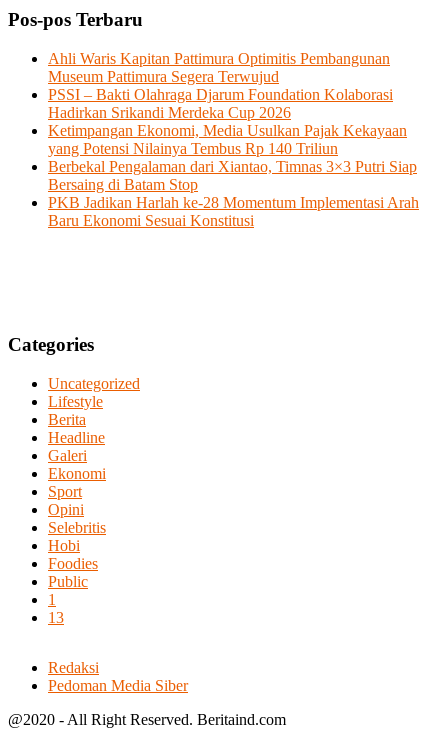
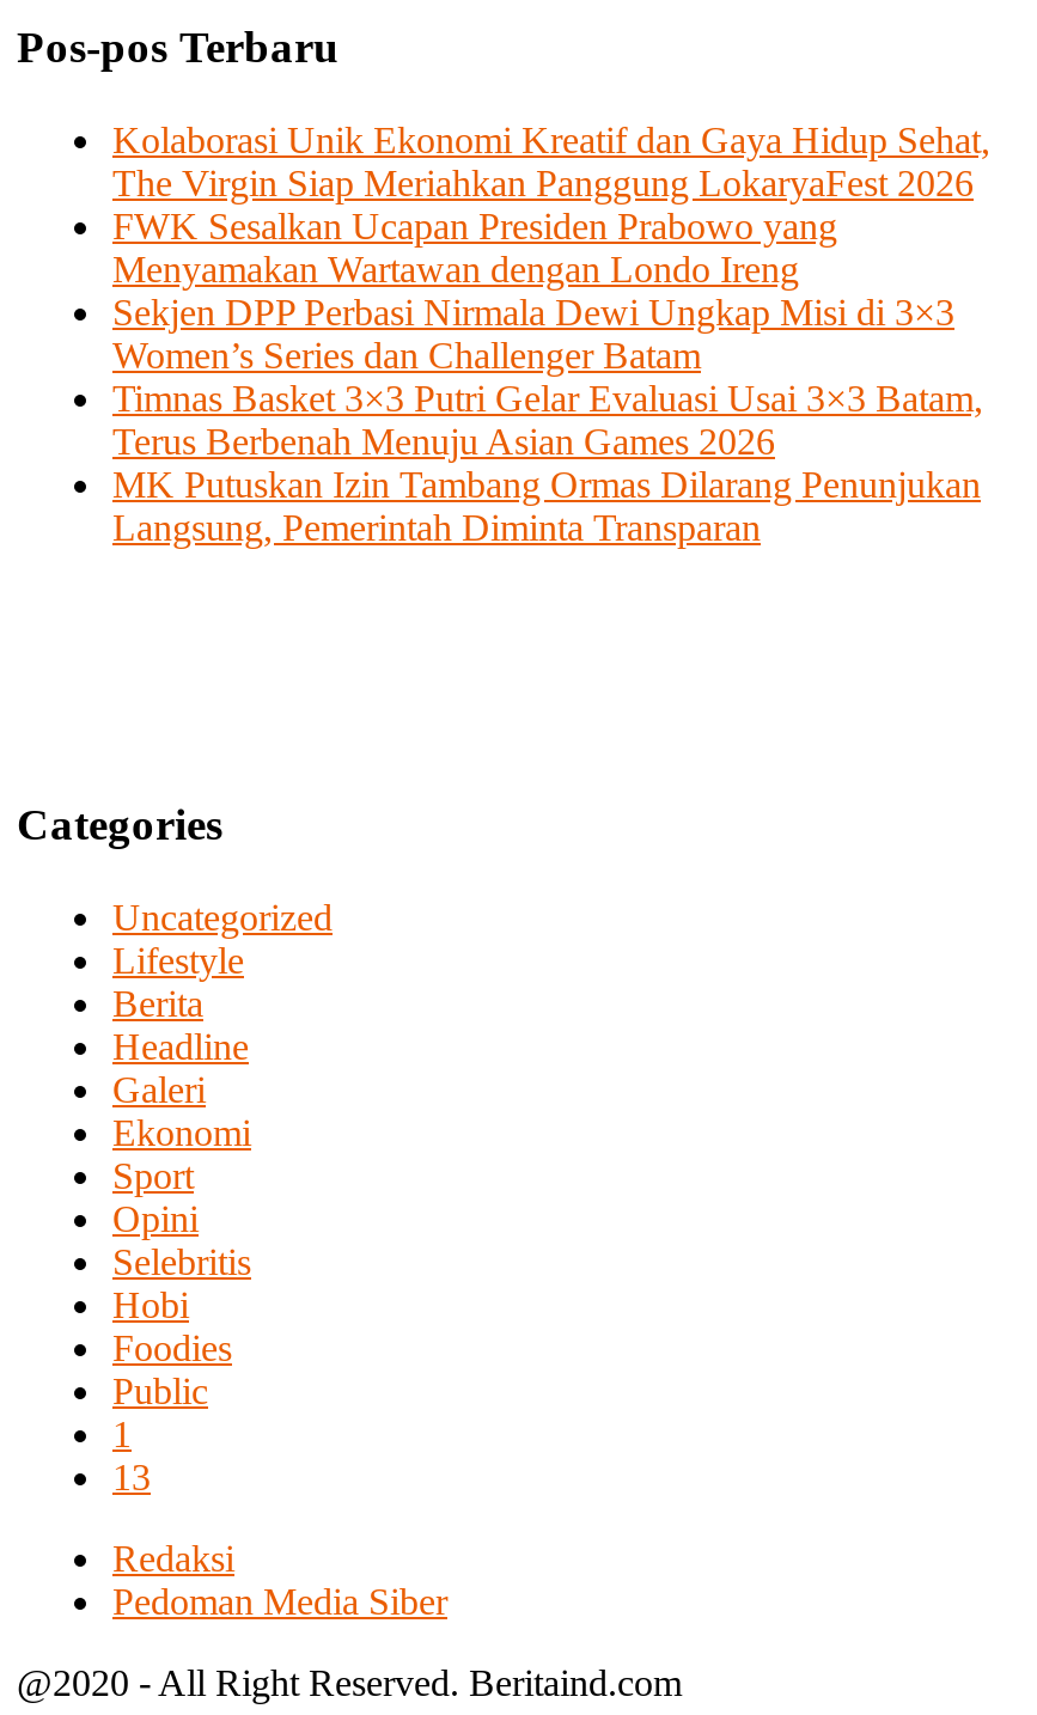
[48,50,419,229] Ahli Waris Kapitan Pattimura Optimitis Pembangunan | Museum Pattimura Segera Terwujud | PSSI – Bakti Olahraga Djarum Foundation Kolaborasi | Hadirkan Srikandi Merdeka Cup 2026 | Ketimpangan Ekonomi, Media Usulkan Pajak Kekayaan | yang Potensi Nilainya Tembus Rp 140 Triliun | Berbekal Pengalaman dari Xiantao, Timnas 3×3 Putri Siap | Bersaing di Batam Stop | PKB Jadikan Harlah ke-28 Momentum Implementasi Arah | Baru Ekonomi Sesuai Konstitusi -> [112,119,990,547] Kolaborasi Unik Ekonomi Kreatif dan Gaya Hidup Sehat, | The Virgin Siap Meriahkan Panggung LokaryaFest 2026 | FWK Sesalkan Ucapan Presiden Prabowo yang | Menyamakan Wartawan dengan Londo Ireng | Sekjen DPP Perbasi Nirmala Dewi Ungkap Misi di 3×3 | Women’s Series dan Challenger Batam | Timnas Basket 3×3 Putri Gelar Evaluasi Usai 3×3 Batam, | Terus Berbenah Menuju Asian Games 2026 | MK Putuskan Izin Tambang Ormas Dilarang Penunjukan | Langsung, Pemerintah Diminta Transparan

